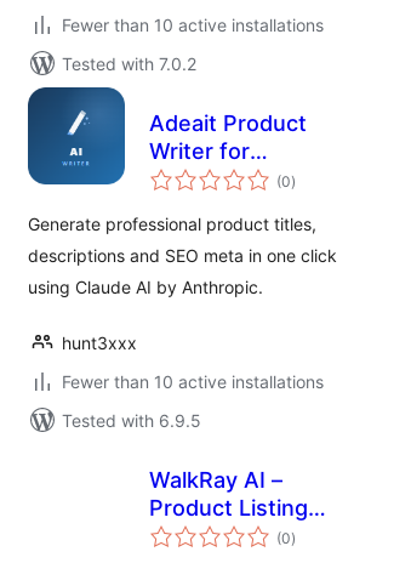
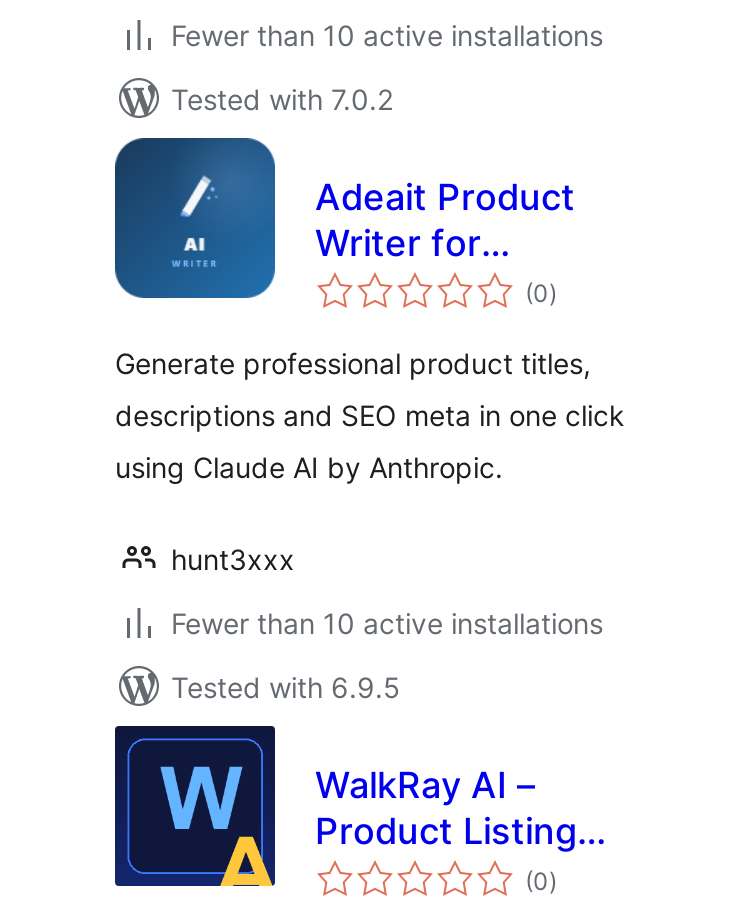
none -> [113,724,277,888] [image]

